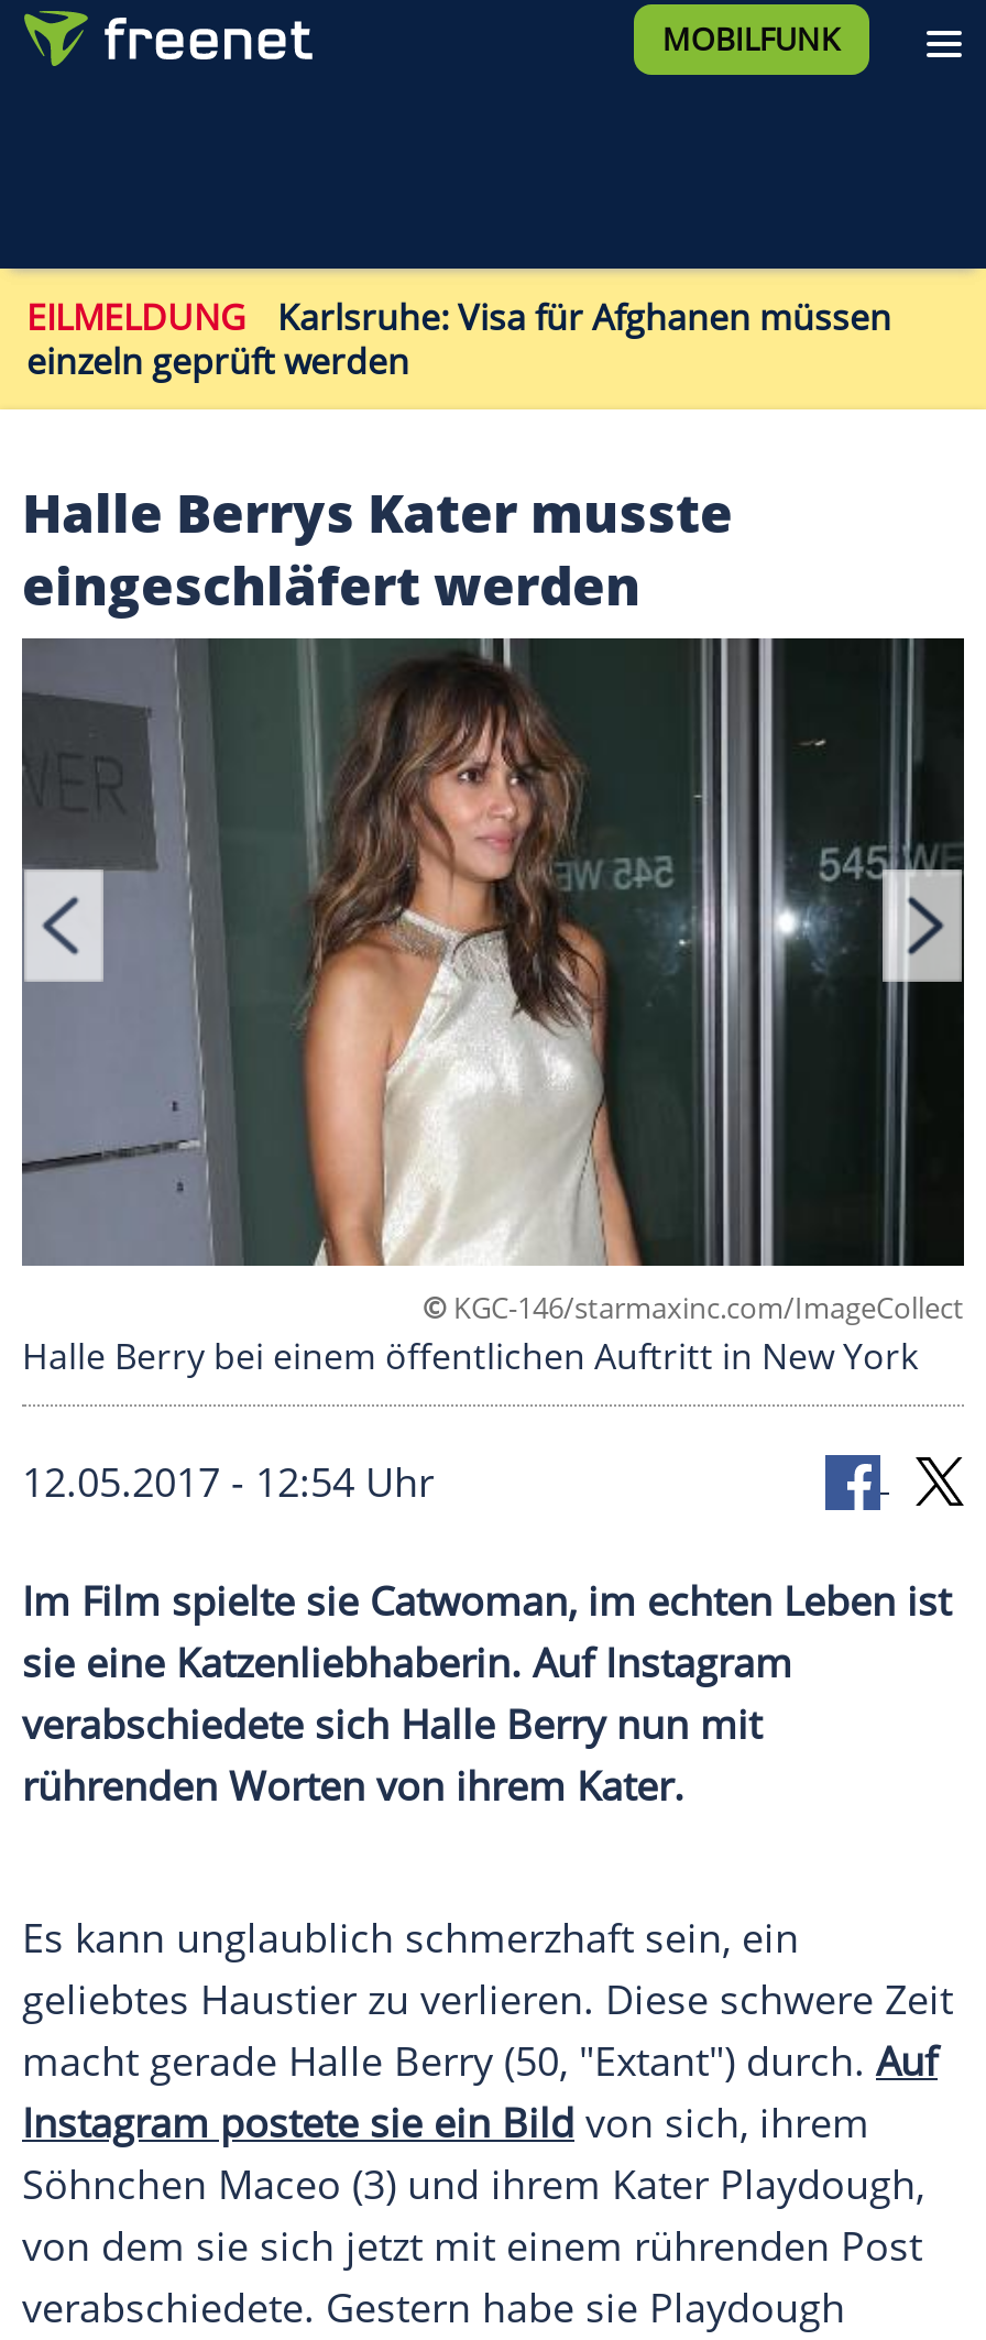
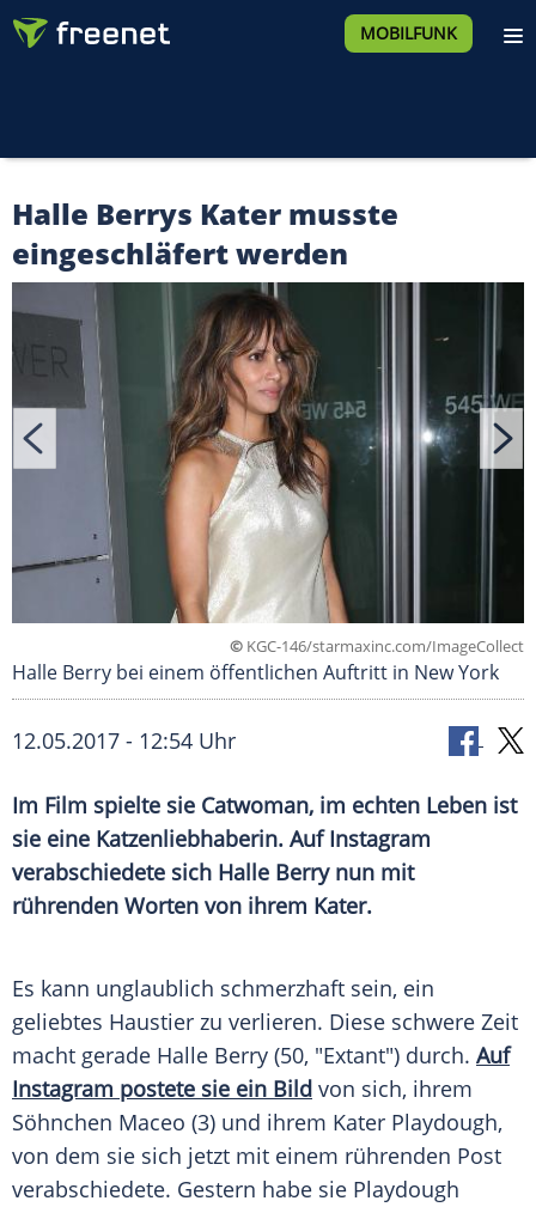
[26,293,891,385] EILMELDUNG Karlsruhe: Visa für Afghanen müssen | einzeln geprüft werden -> none

